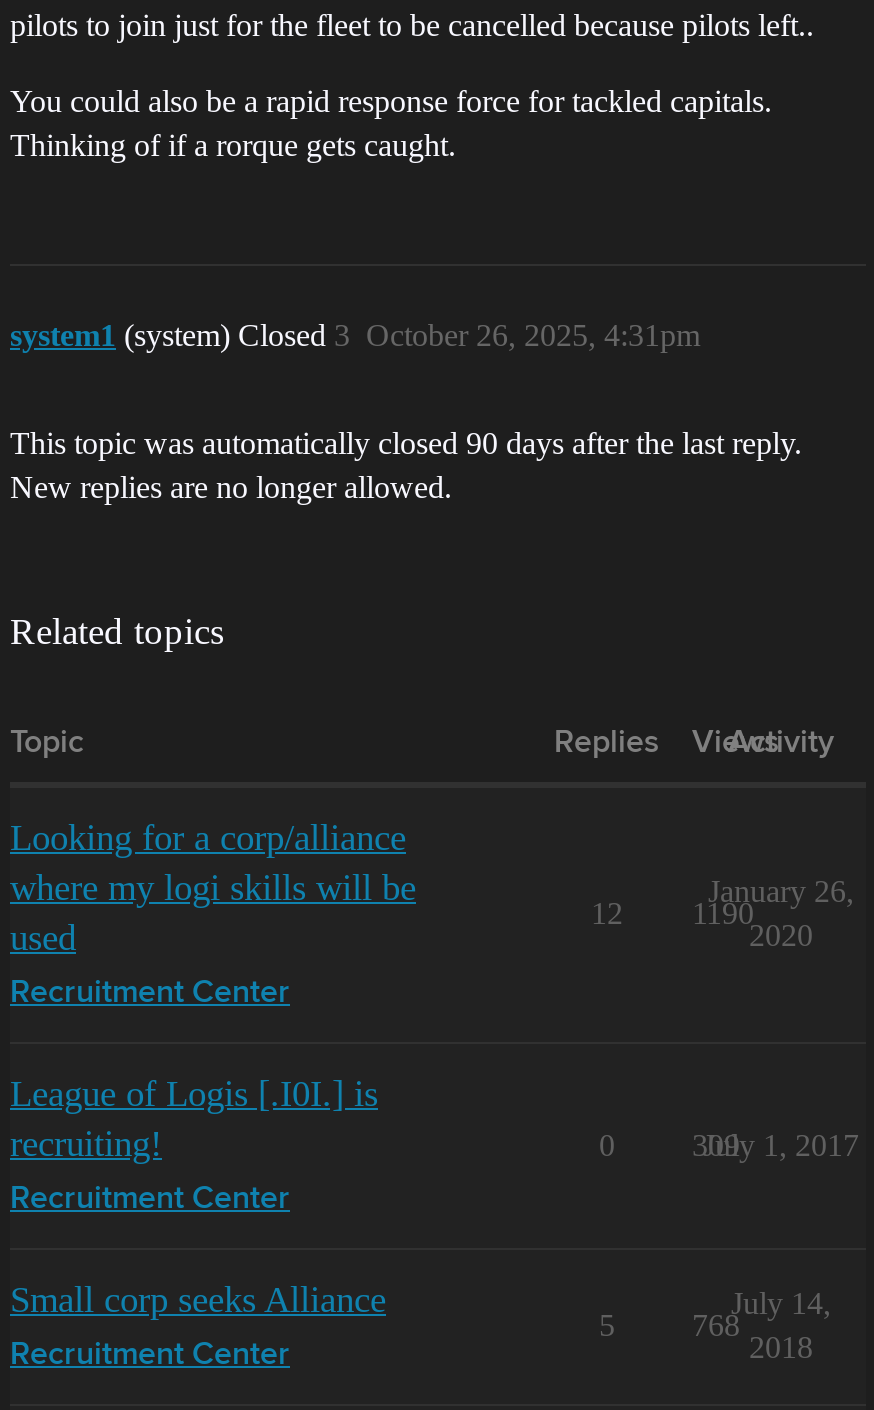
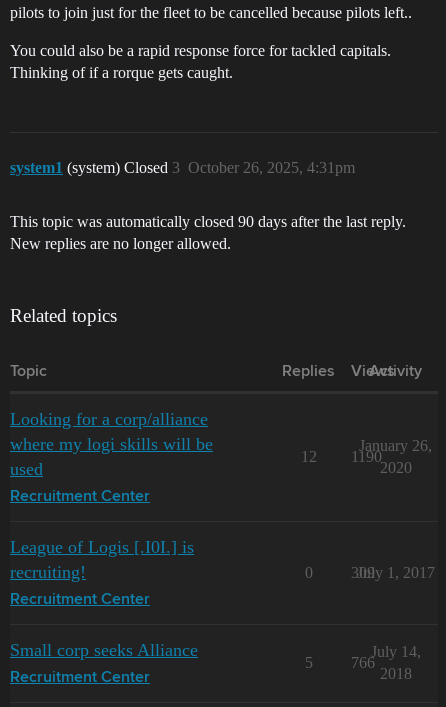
[692,1308,740,1342] 768 -> [351,654,375,671] 766

